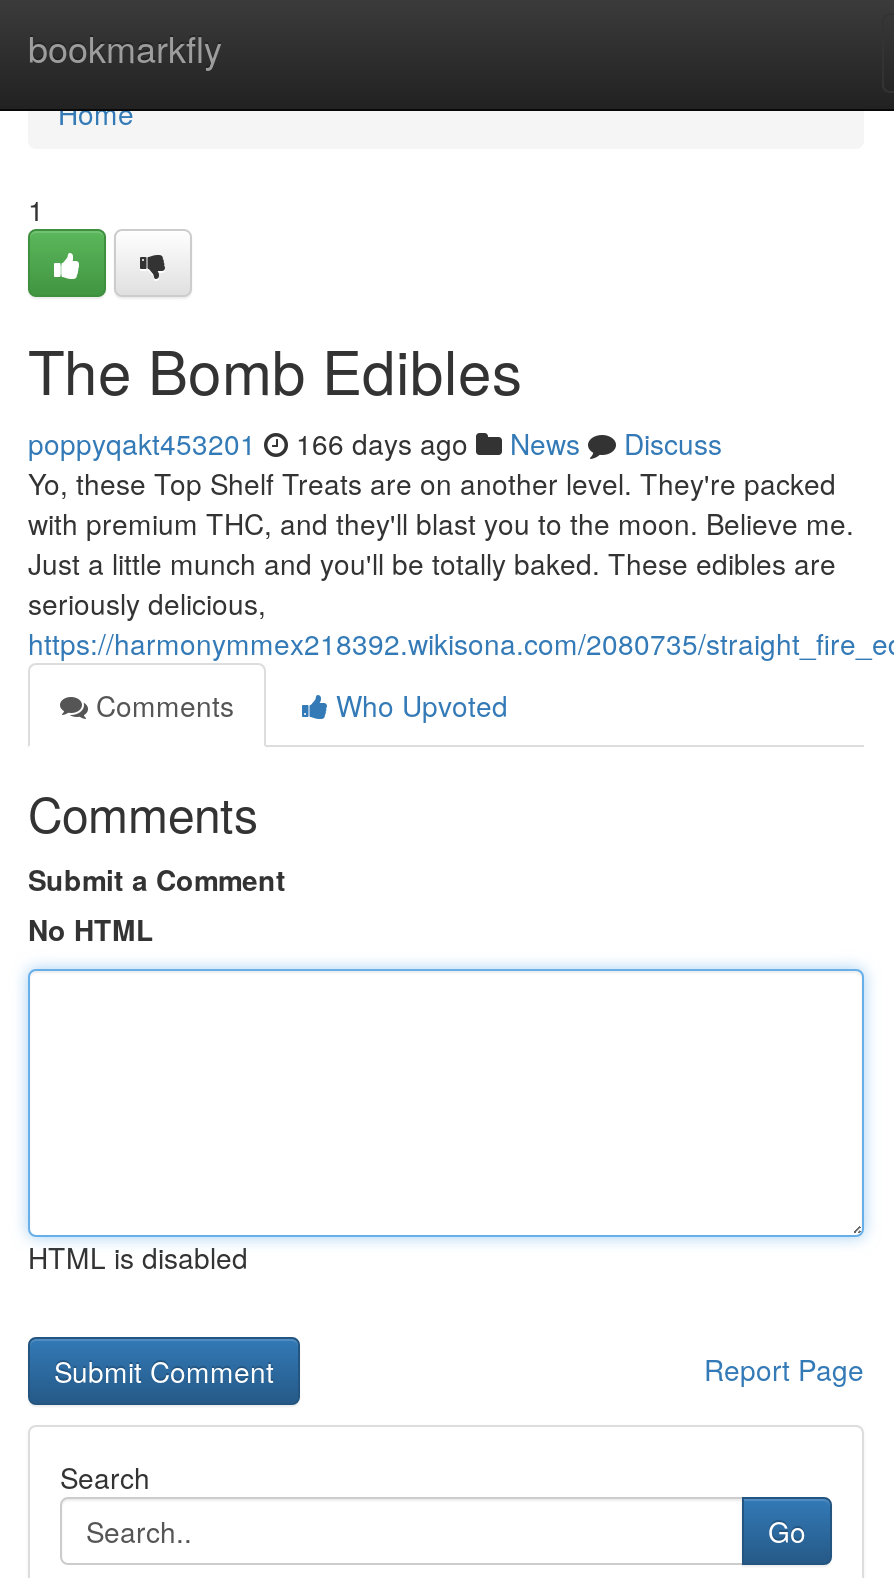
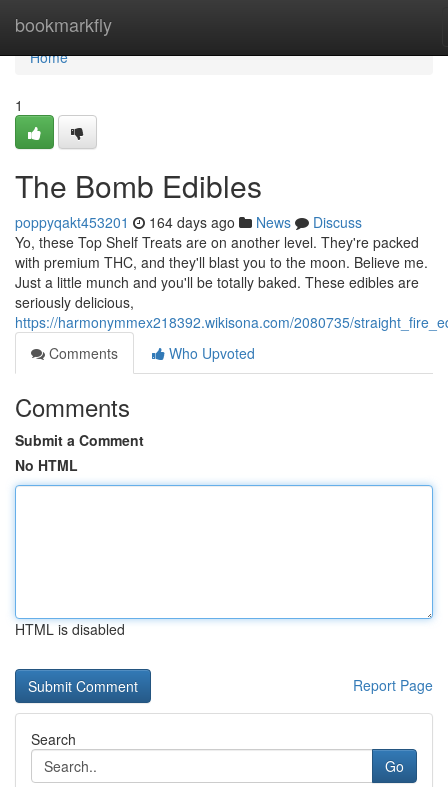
[28,423,722,463] poppyqakt453201 166 days ago News Discuss -> [15,212,362,232] poppyqakt453201 164 days ago News Discuss

